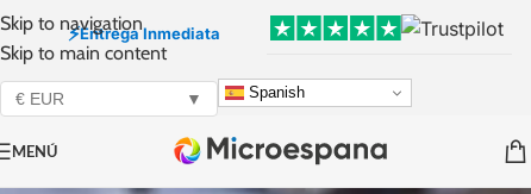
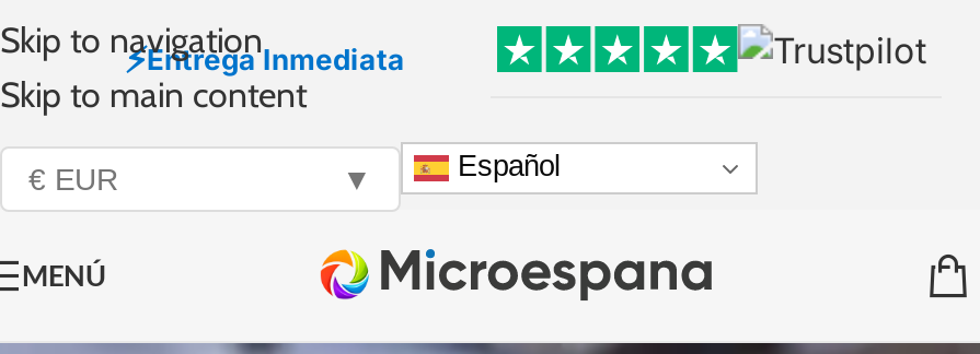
[244,83,305,101] Spanish -> [449,150,561,182] Español

